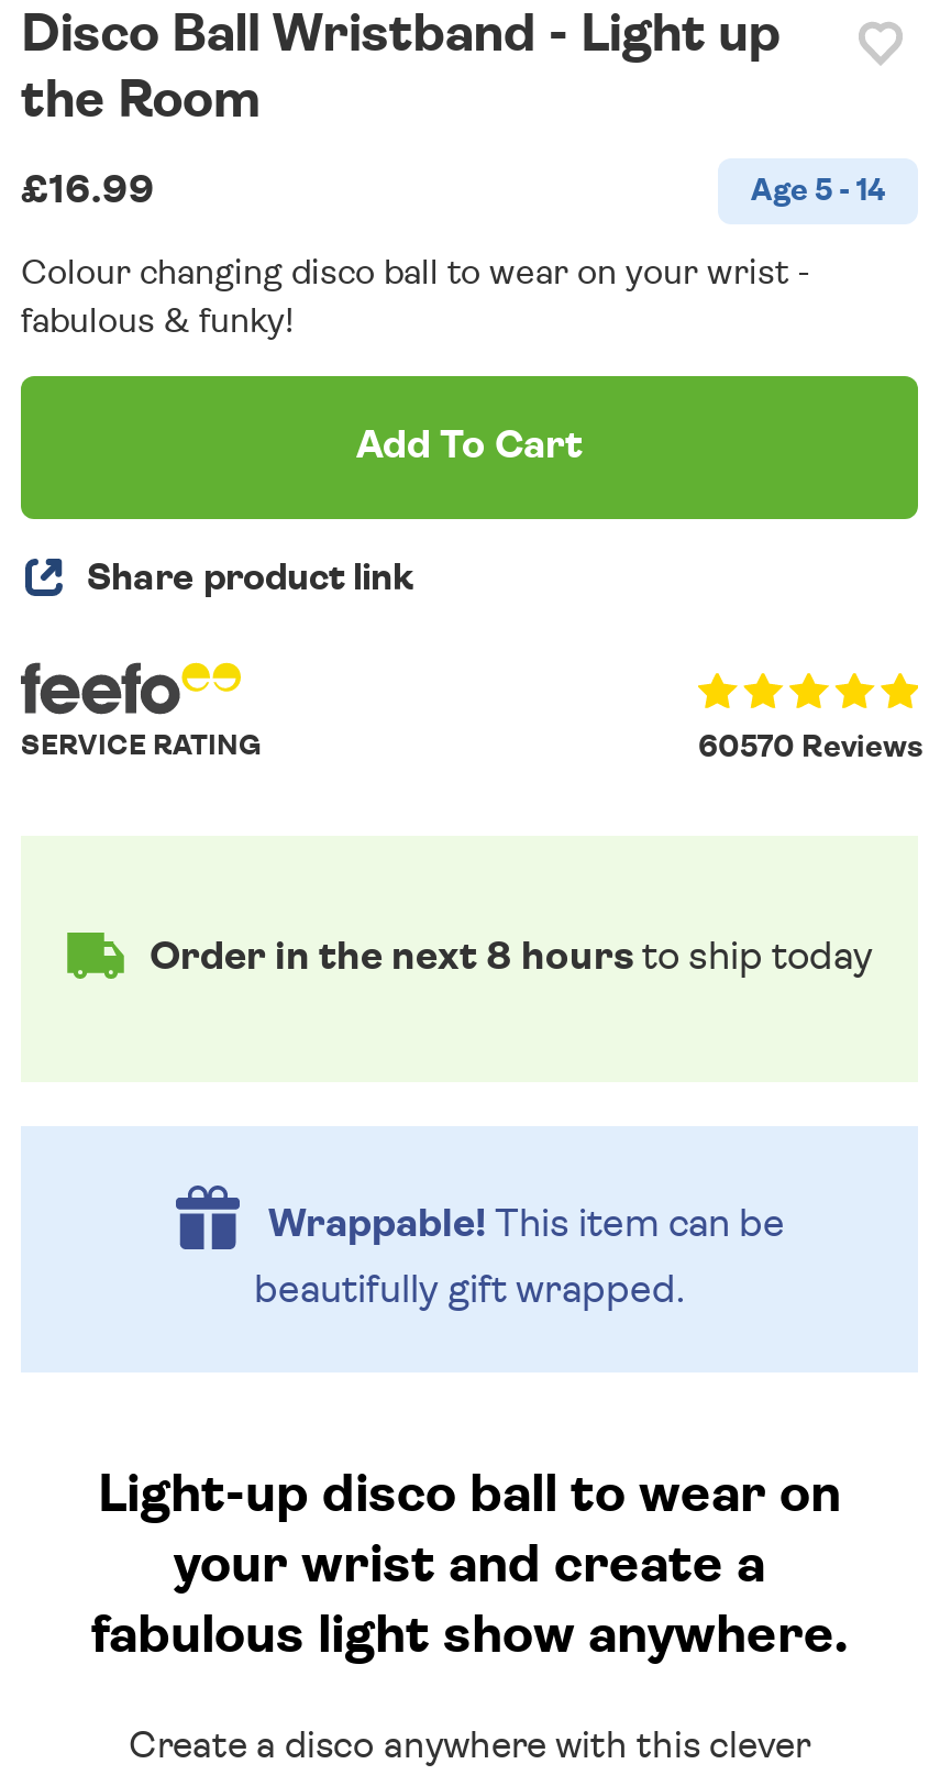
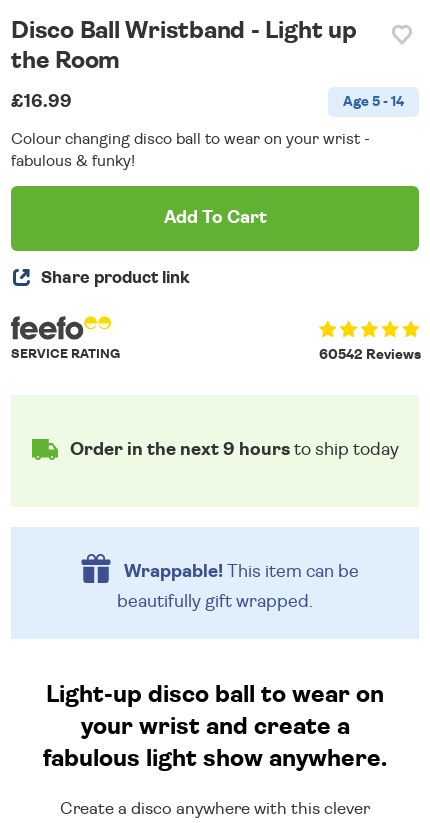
[698,734,922,764] 60570 Reviews -> [319,348,421,362] 60542 Reviews
[150,939,873,978] Order in the next 8 hours to ship today -> [69,442,398,460] Order in the next 9 hours to ship today

